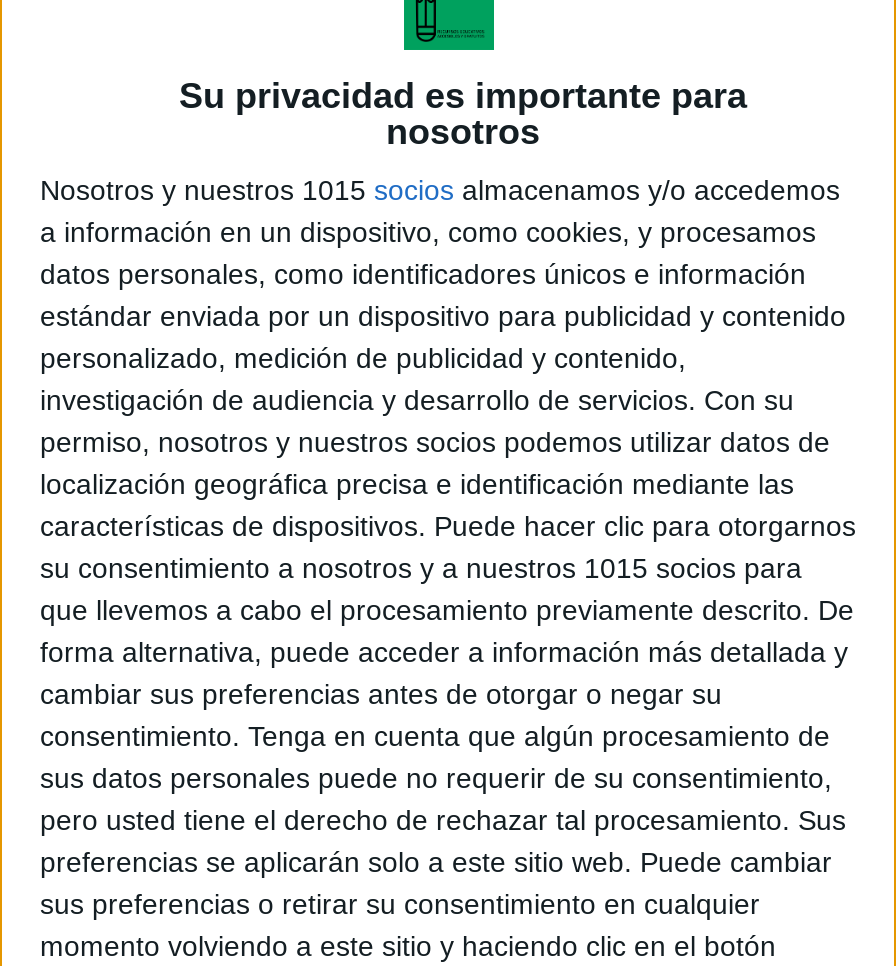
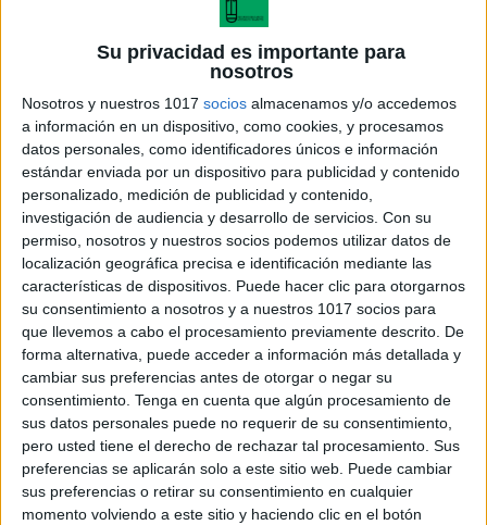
[40,173,840,205] Nosotros y nuestros 1015 socios almacenamos y/o accedemos -> [22,94,457,112] Nosotros y nuestros 1017 socios almacenamos y/o accedemos
[40,551,802,583] su consentimiento a nosotros y a nuestros 1015 socios para -> [22,300,436,317] su consentimiento a nosotros y a nuestros 1017 socios para

